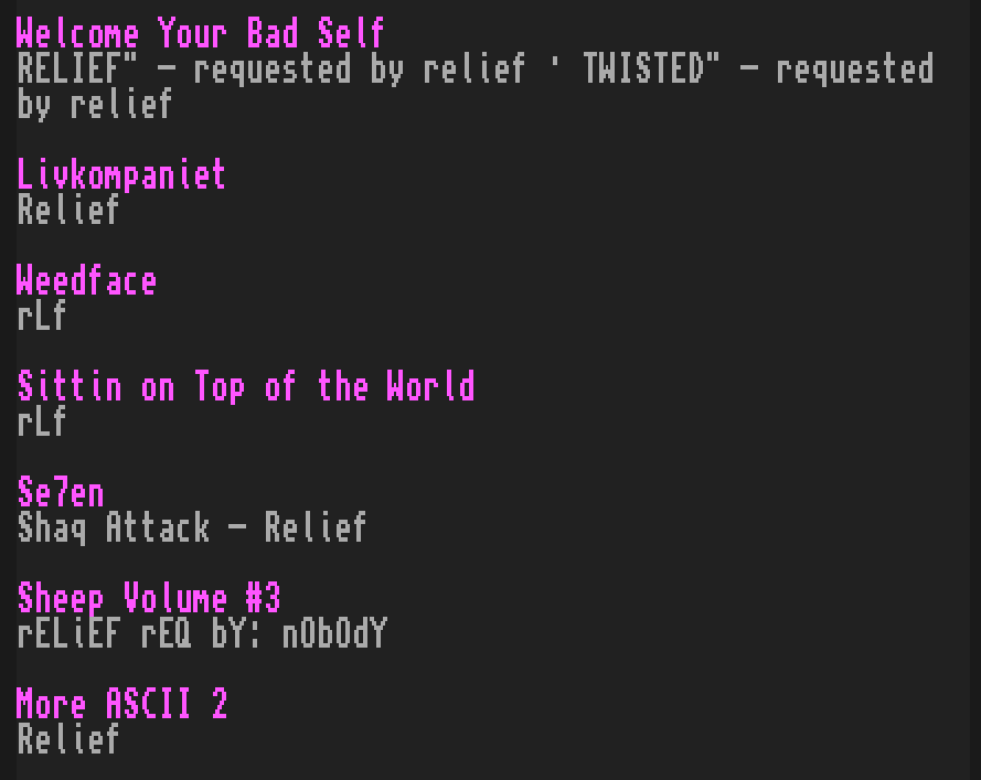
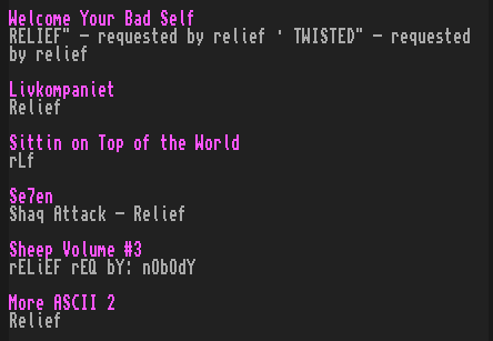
[17,264,158,334] Weedface | rLf -> none

